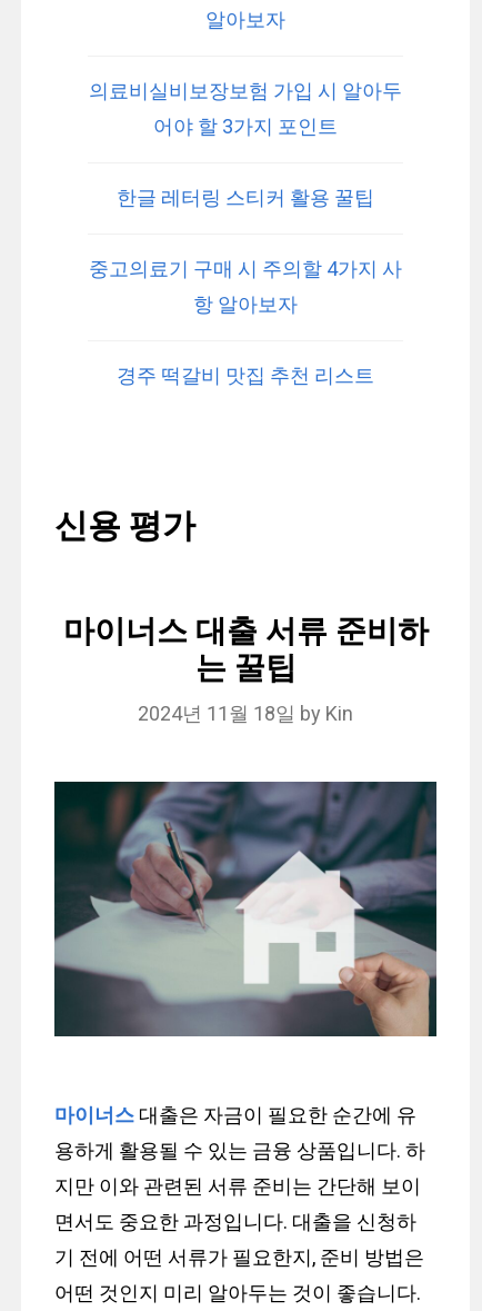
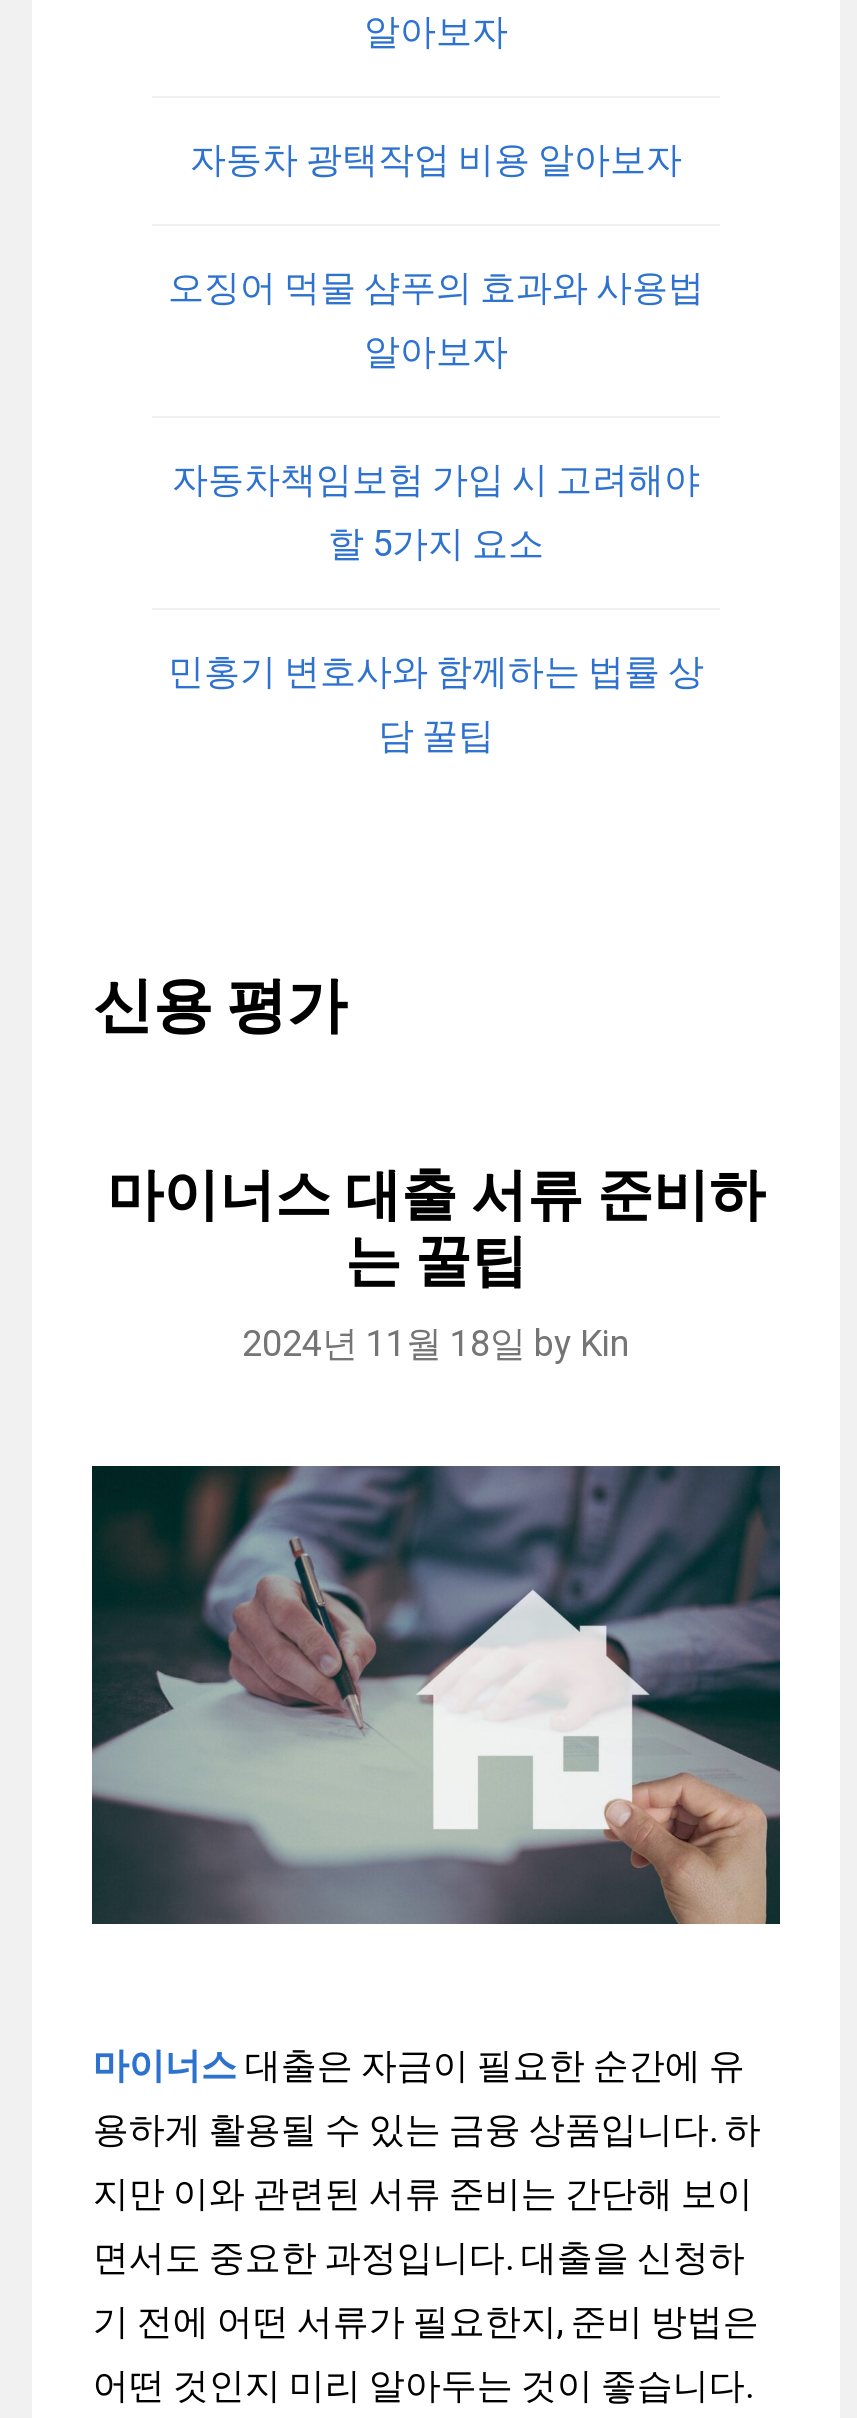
[89,79,402,387] 의료비실비보장보험 가입 시 알아두 | 어야 할 3가지 포인트 | 한글 레터링 스티커 활용 꿀팁 | 중고의료기 구매 시 주의할 4가지 사 | 항 알아보자 | 경주 떡갈비 맛집 추천 리스트 -> [168,139,704,757] 자동차 광택작업 비용 알아보자 | 오징어 먹물 샴푸의 효과와 사용법 | 알아보자 | 자동차책임보험 가입 시 고려해야 | 할 5가지 요소 | 민홍기 변호사와 함께하는 법률 상 | 담 꿀팁

